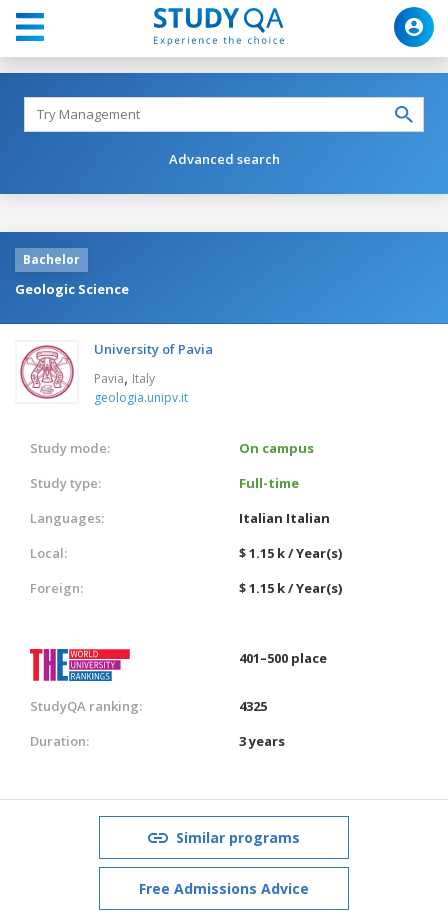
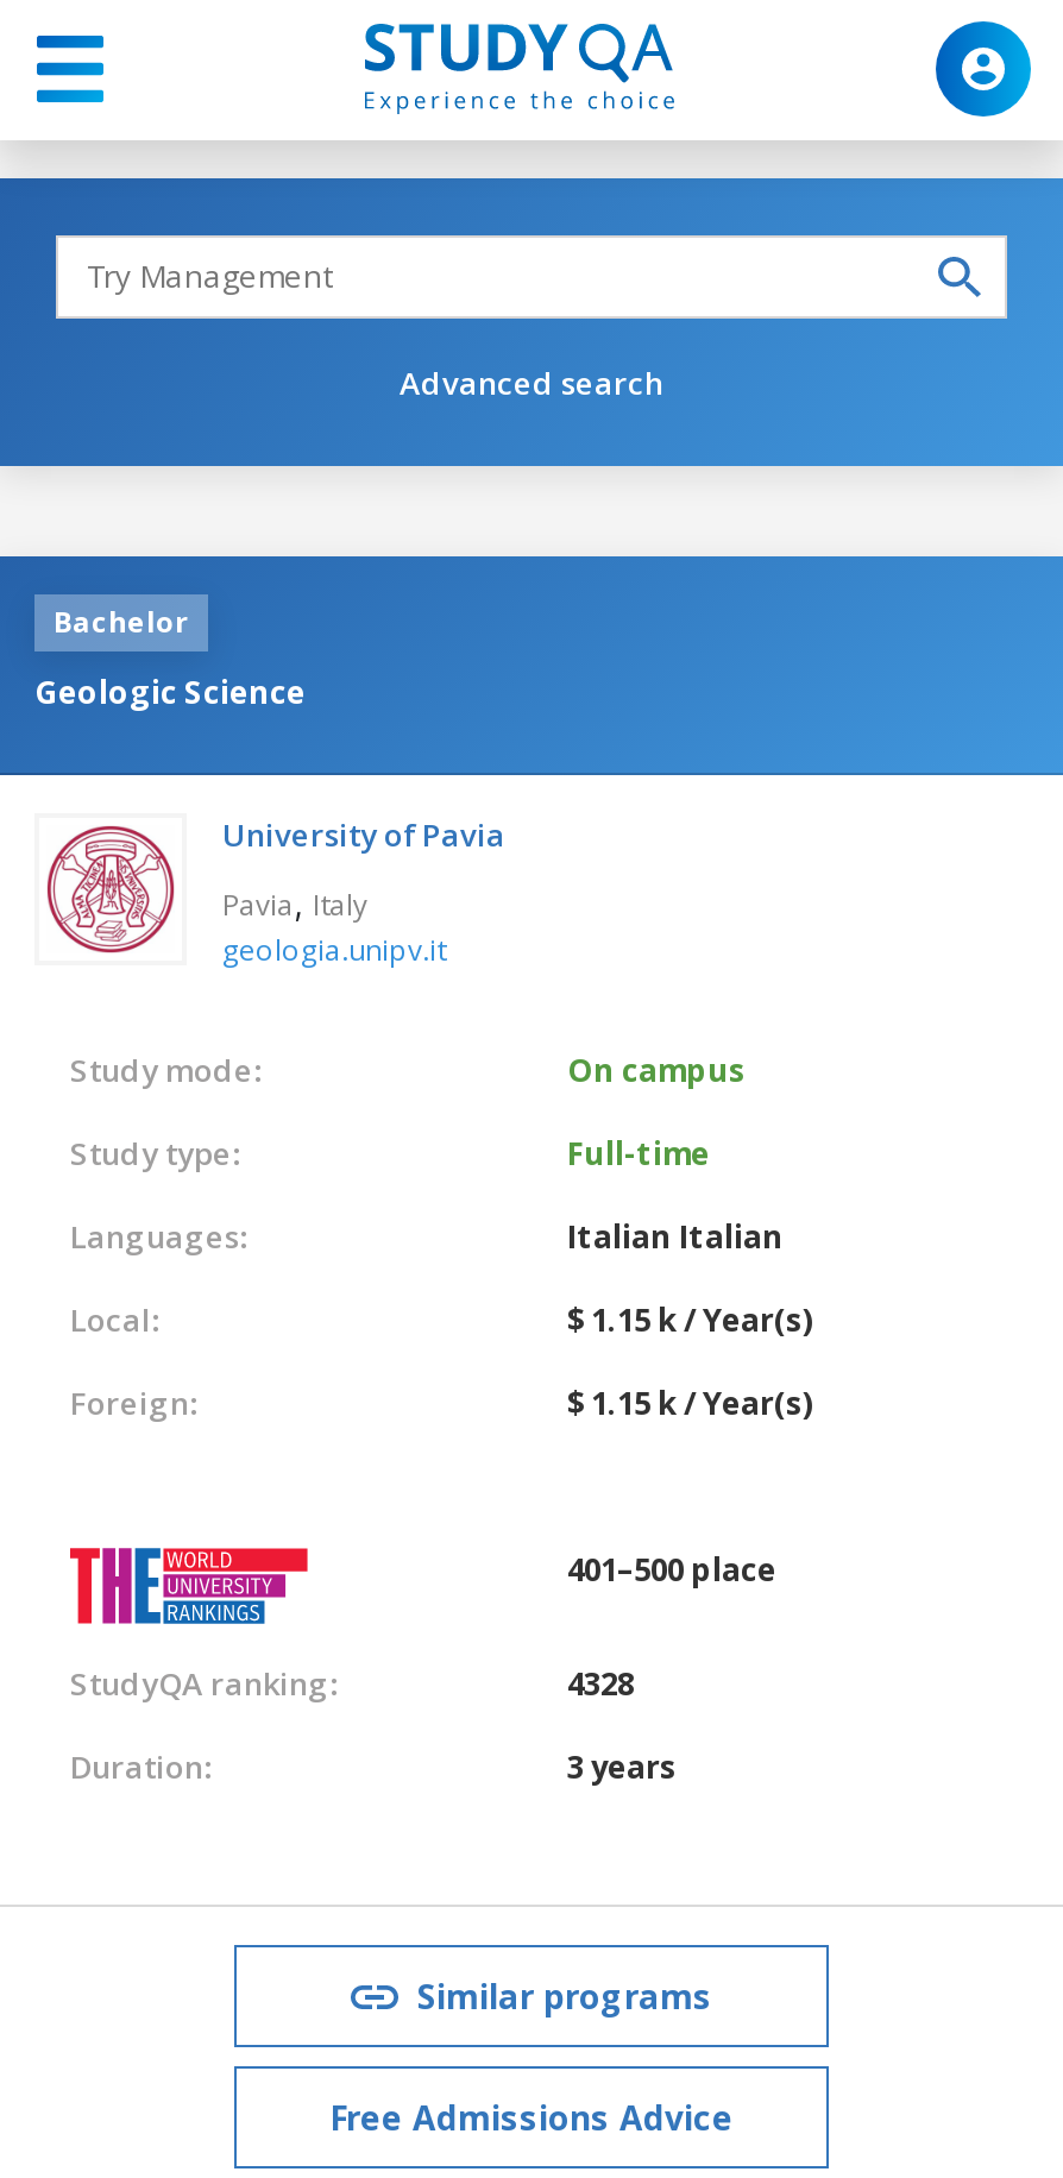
[239,697,267,715] 4325 -> [567,1662,634,1704] 4328

